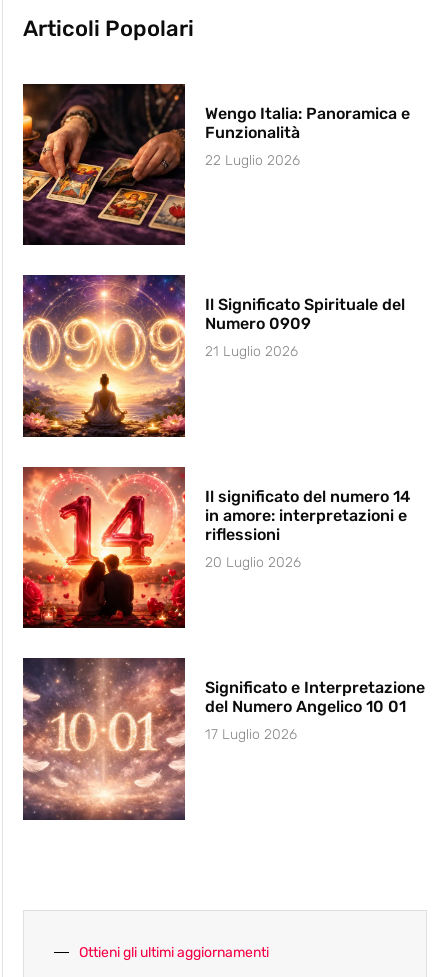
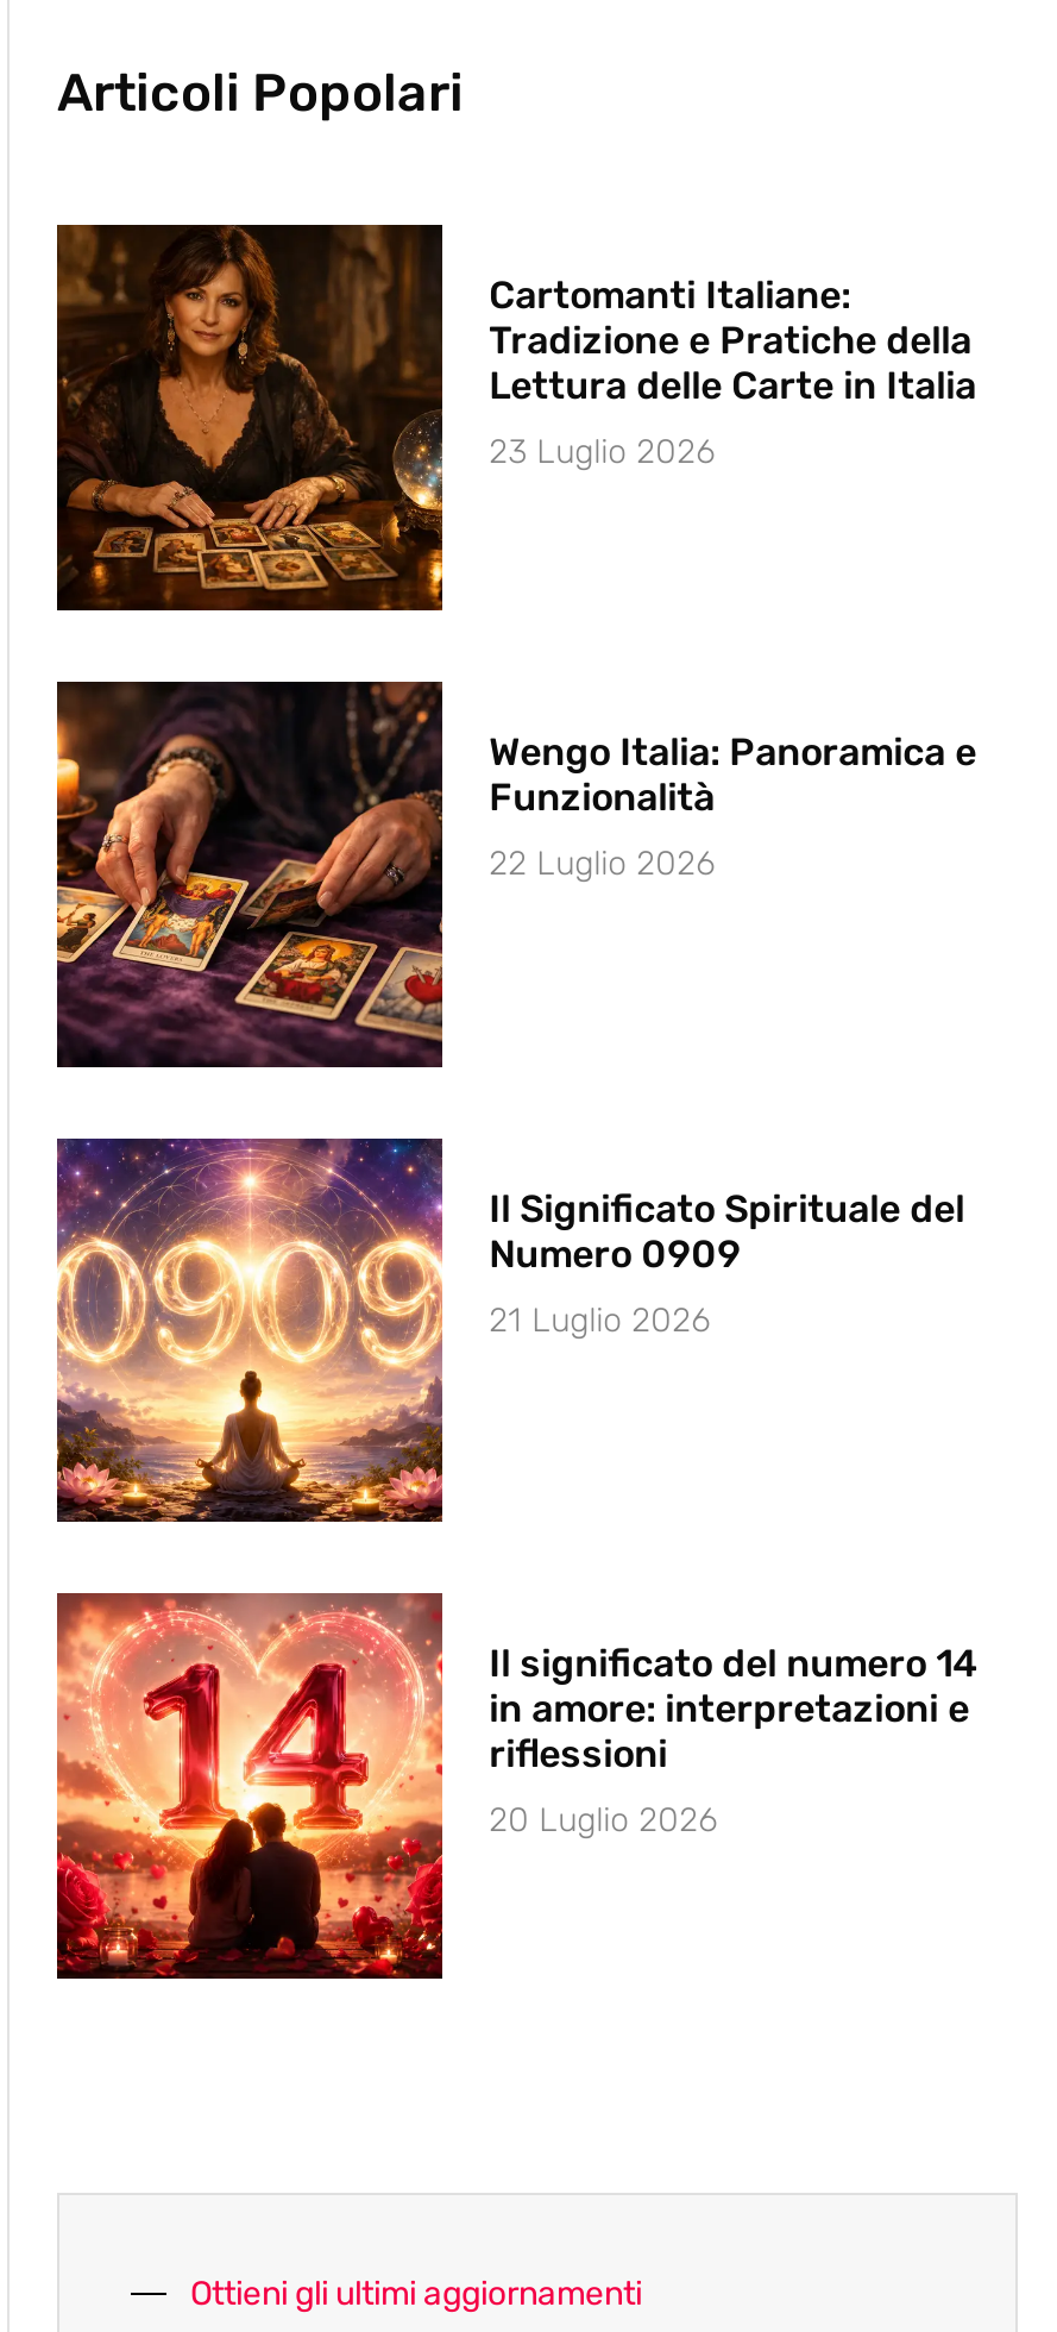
none -> [55,225,976,610] [image] | Cartomanti Italiane: | Tradizione e Pratiche della | Lettura delle Carte in Italia | 23 Luglio 2026
moved [21,82,410,571] -> [52,679,976,1841]: [image] | Wengo Italia: Panoramica e | Funzionalità | ... | riflessioni | 20 Luglio 2026
[22,657,425,820] [image] | Significato e Interpretazione | del Numero Angelico 10 01 | 17 Luglio 2026 -> none

